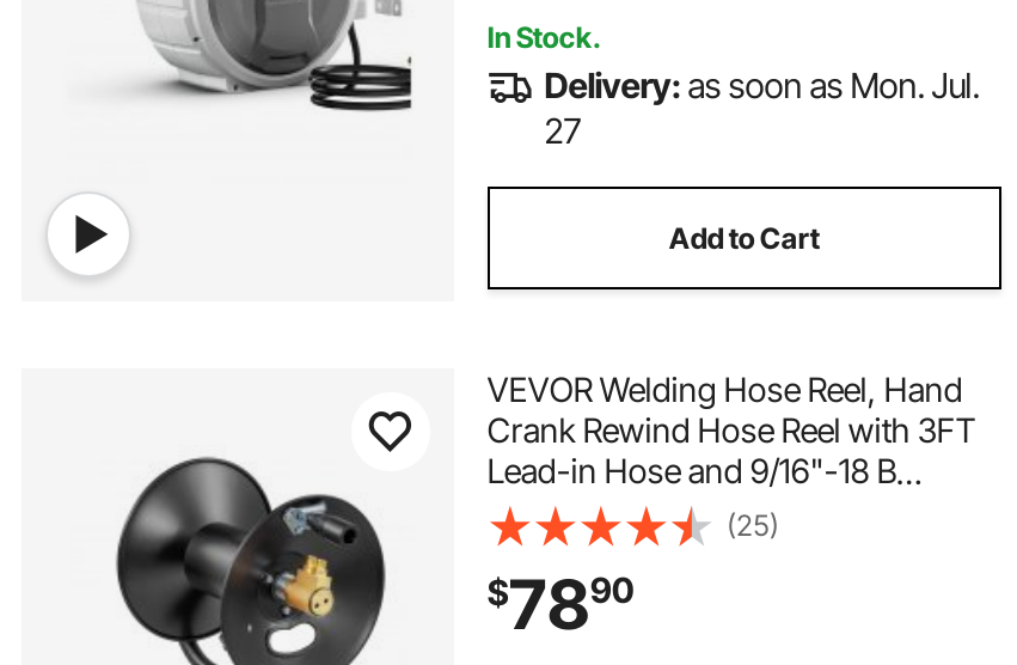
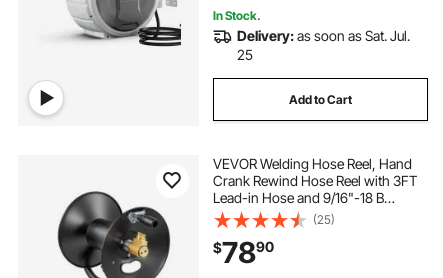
[544,64,979,105] Delivery: as soon as Mon. Jul. -> [237,27,410,44] Delivery: as soon as Sat. Jul.
[544,110,580,150] 27 -> [237,46,253,63] 25

